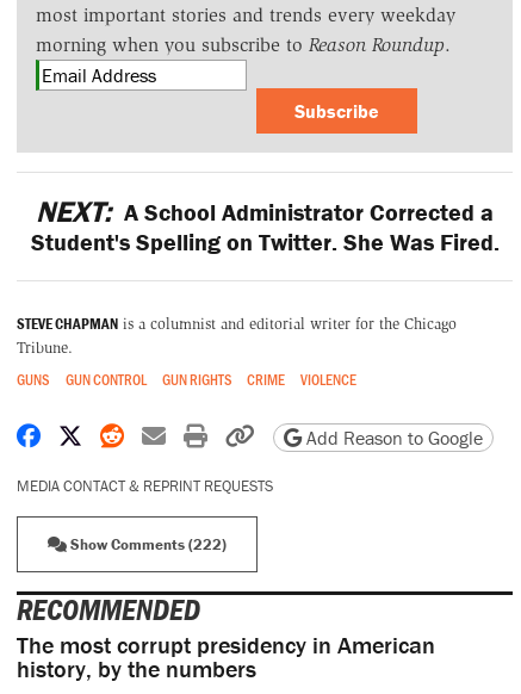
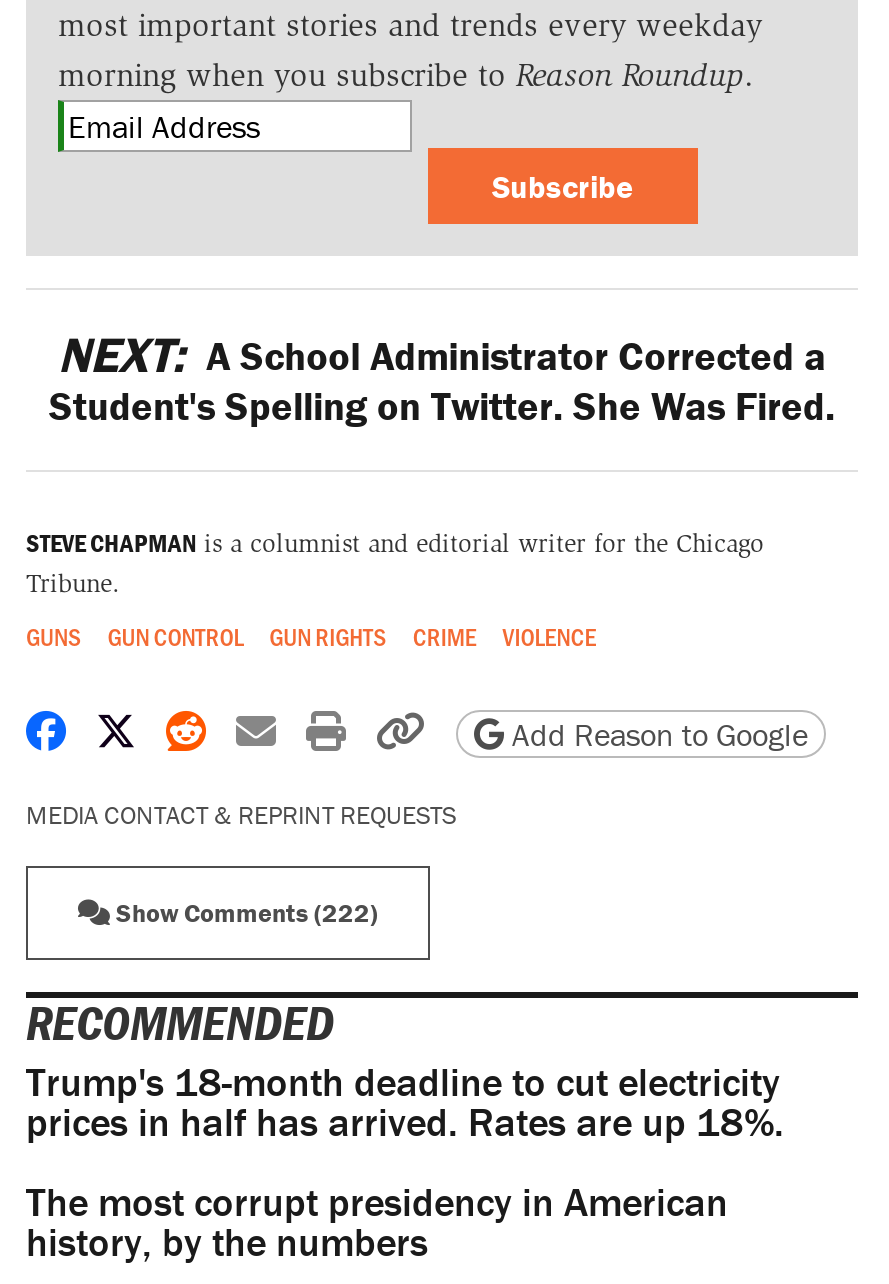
none -> [26,1057,784,1147] Trump's 18-month deadline to cut electricity | prices in half has arrived. Rates are up 18%.

